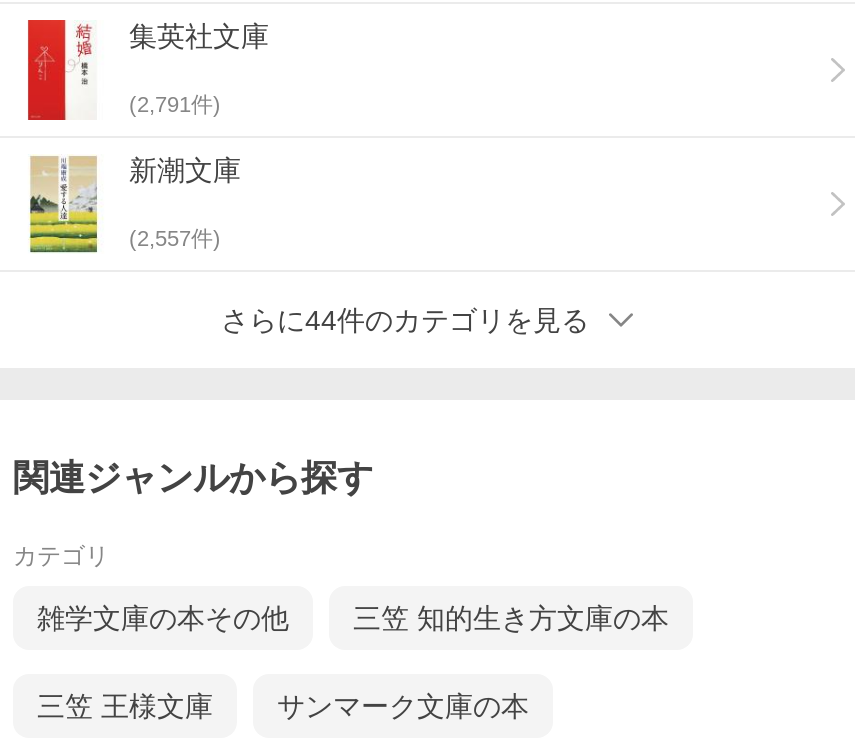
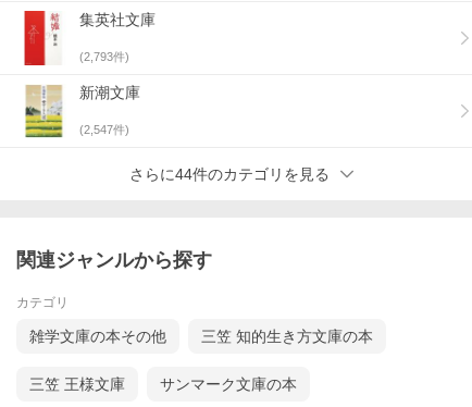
[129,91,221,115] (2,791件) -> [79,50,129,63] (2,793件)
[129,225,221,249] (2,557件) -> [79,122,129,135] (2,547件)

